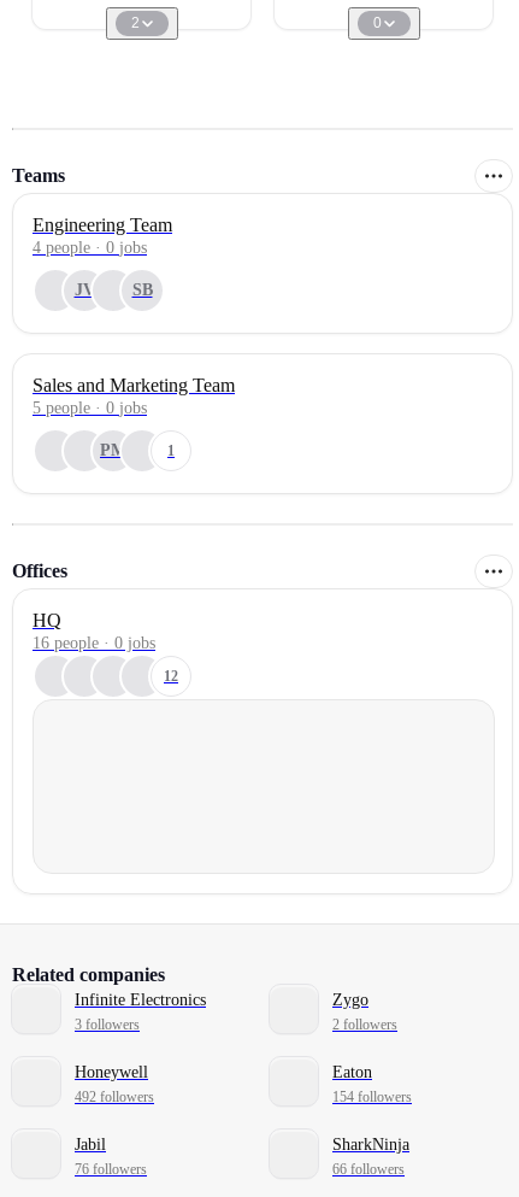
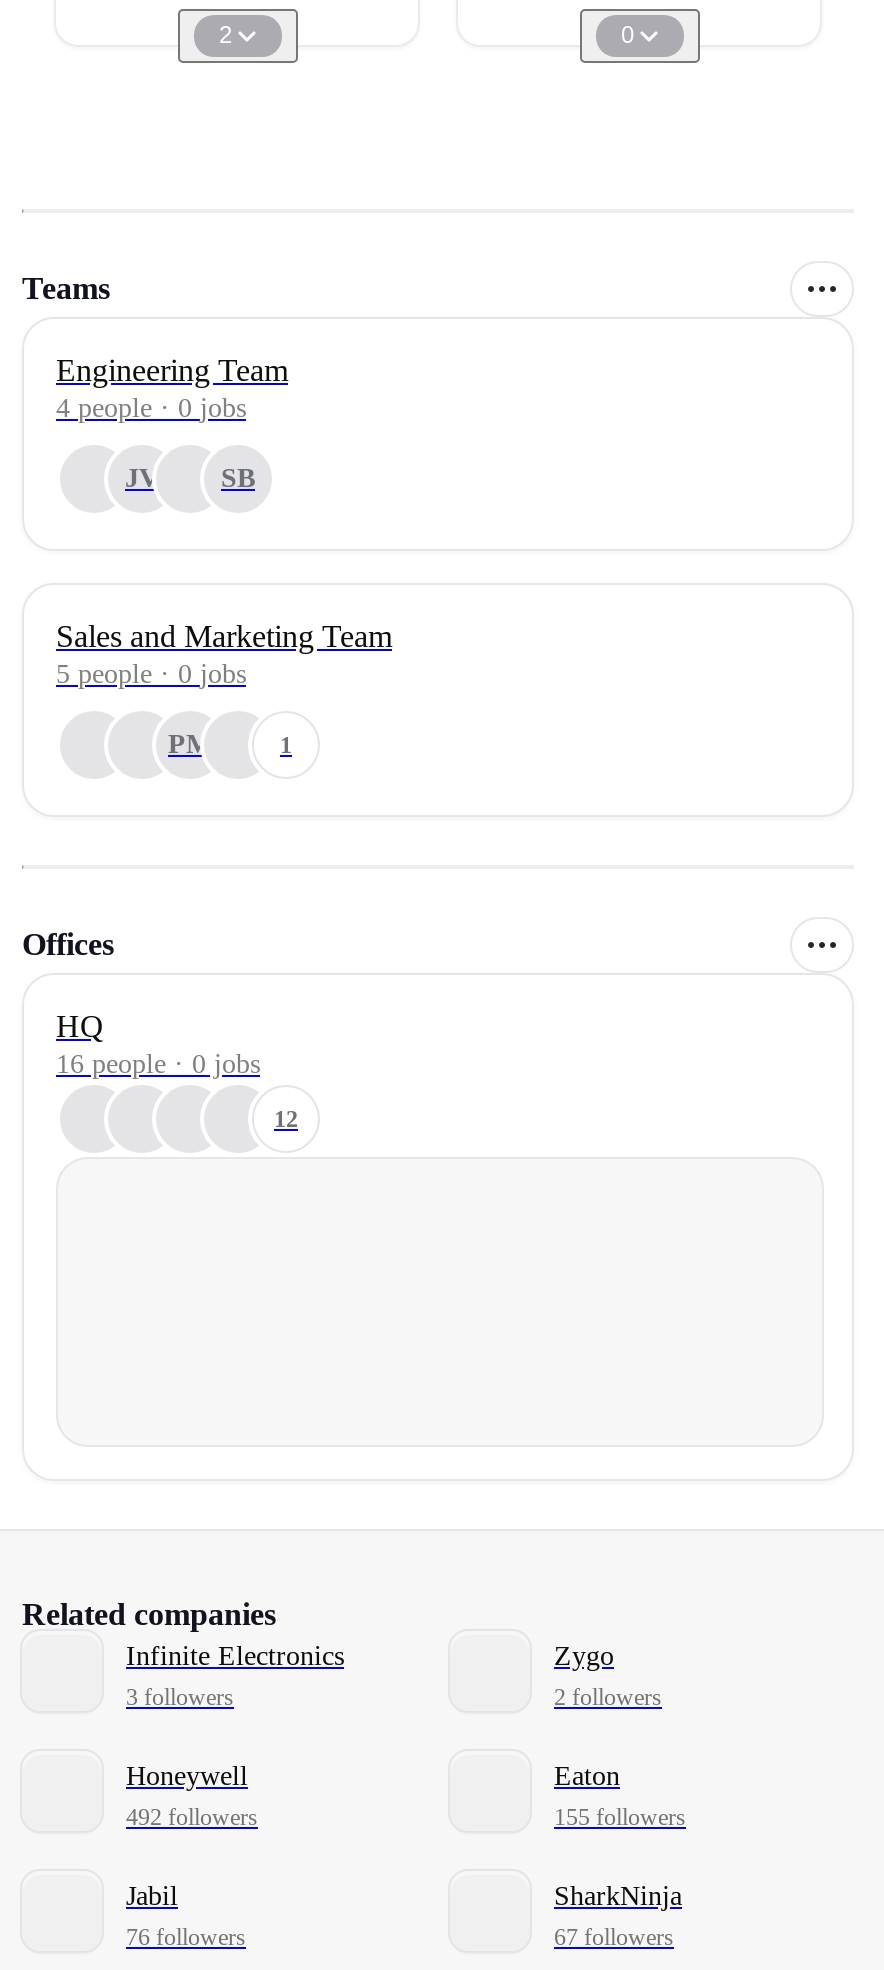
[332,1088,412,1105] 154 followers -> [554,1803,686,1831] 155 followers
[332,1161,405,1177] 66 followers -> [554,1923,674,1951] 67 followers

